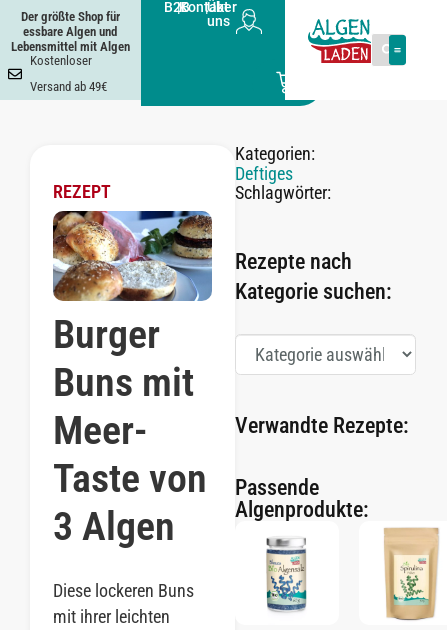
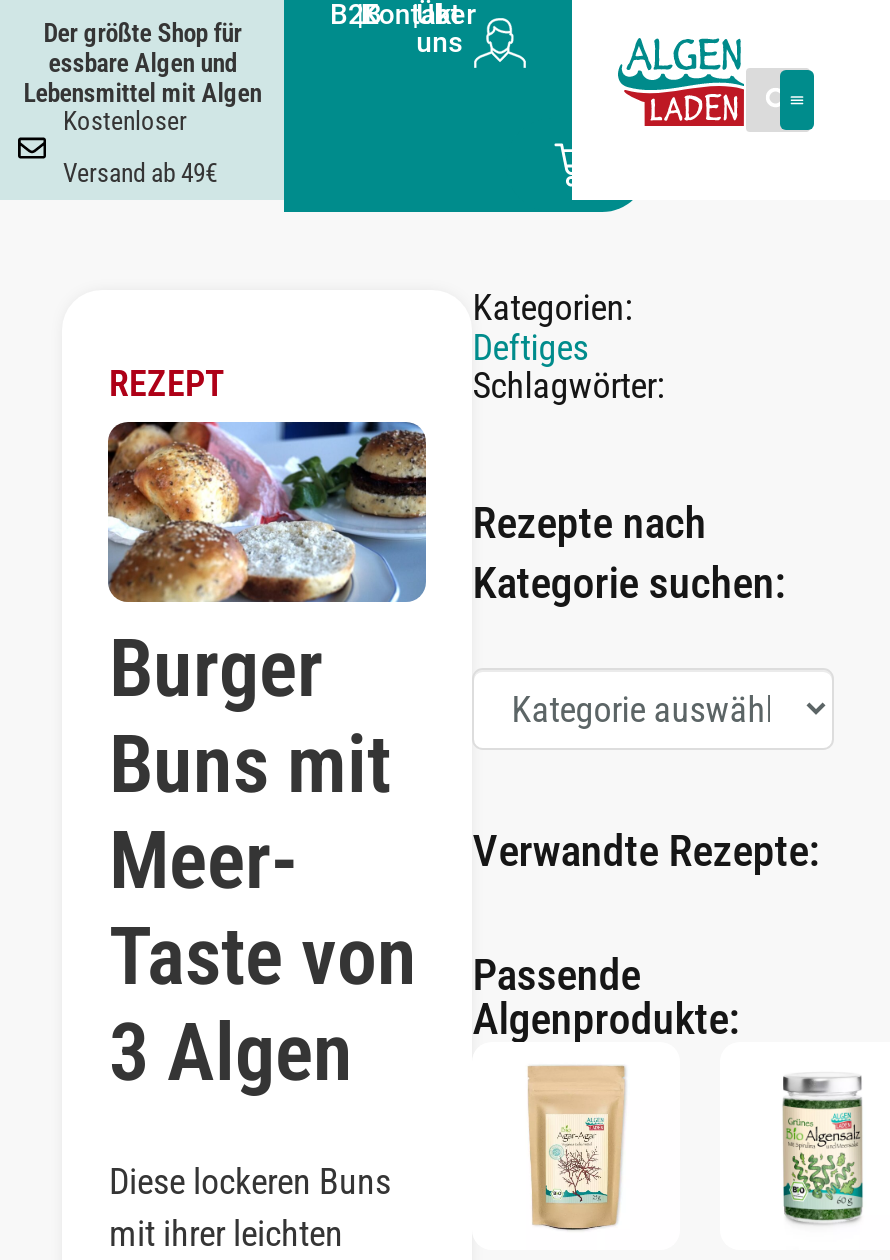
[383,527,439,621] [image] -> [770,1056,878,1240] [image]
[263,533,311,615] [image] -> [526,1064,626,1232] [image]

